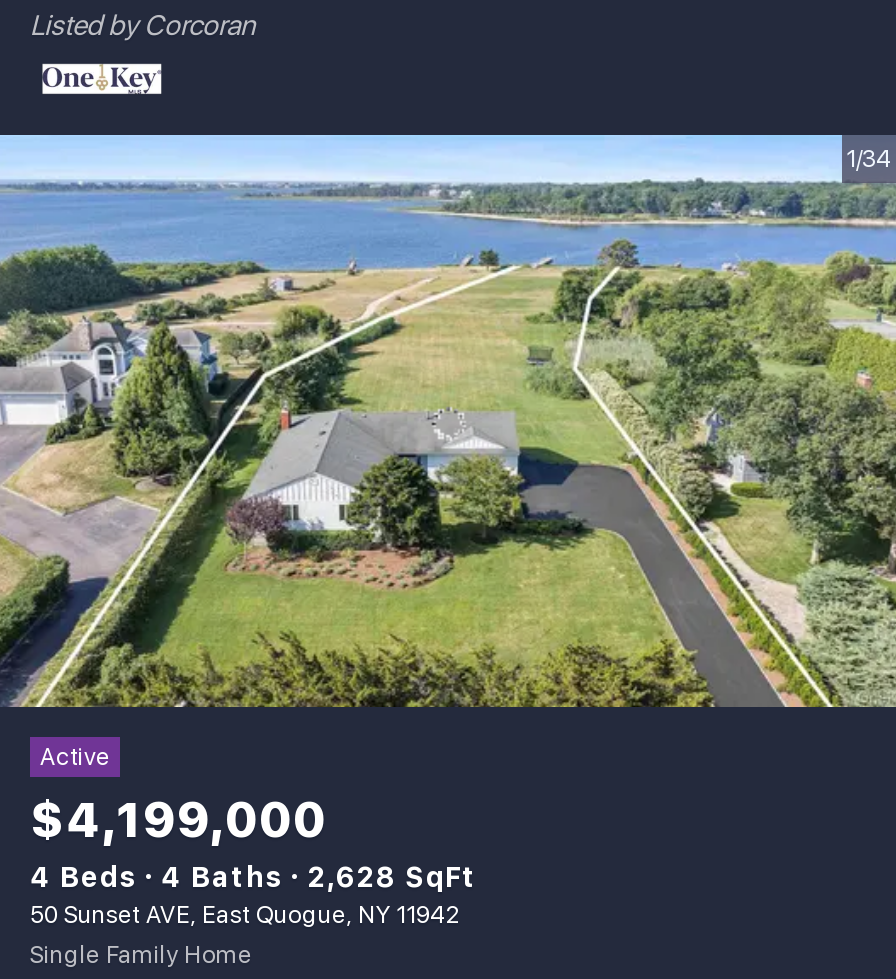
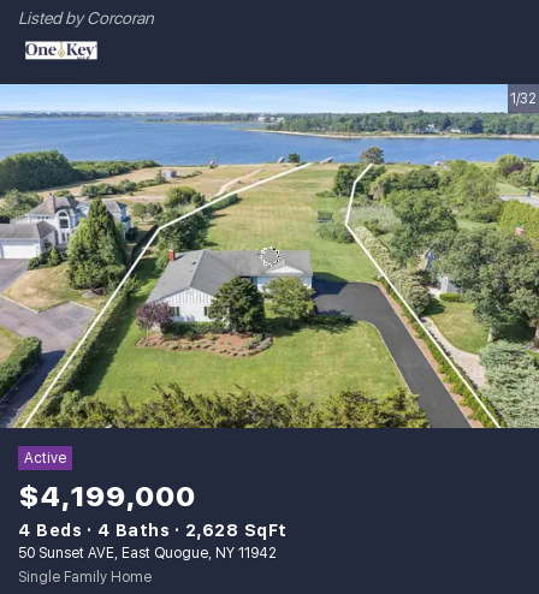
[846,146,892,174] 1/34 -> [510,90,537,107] 1/32

